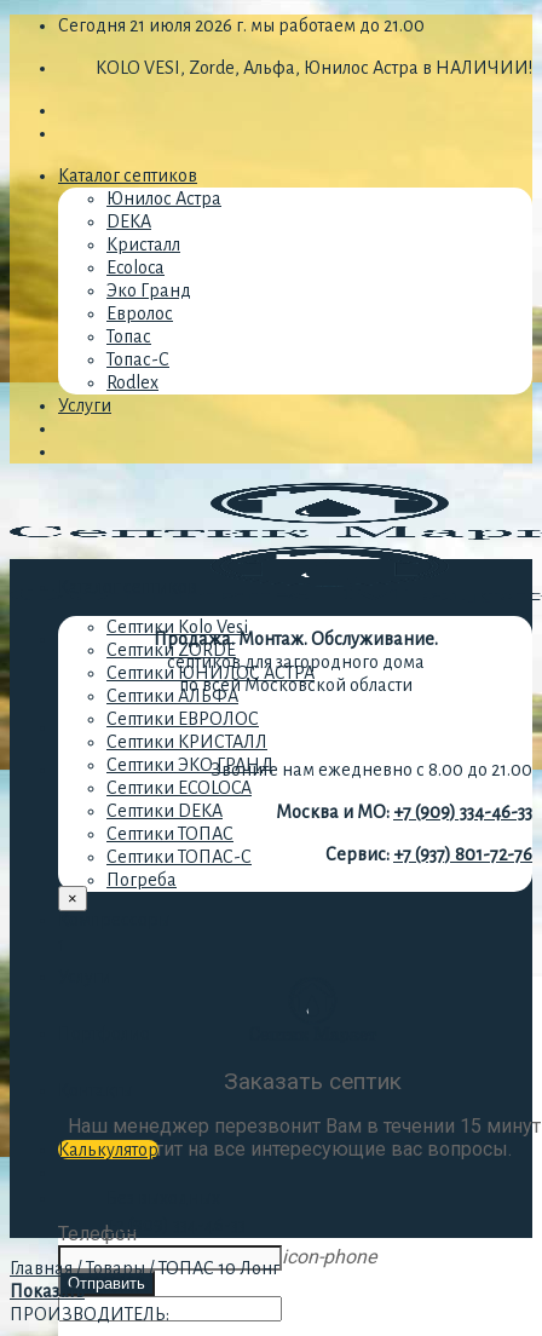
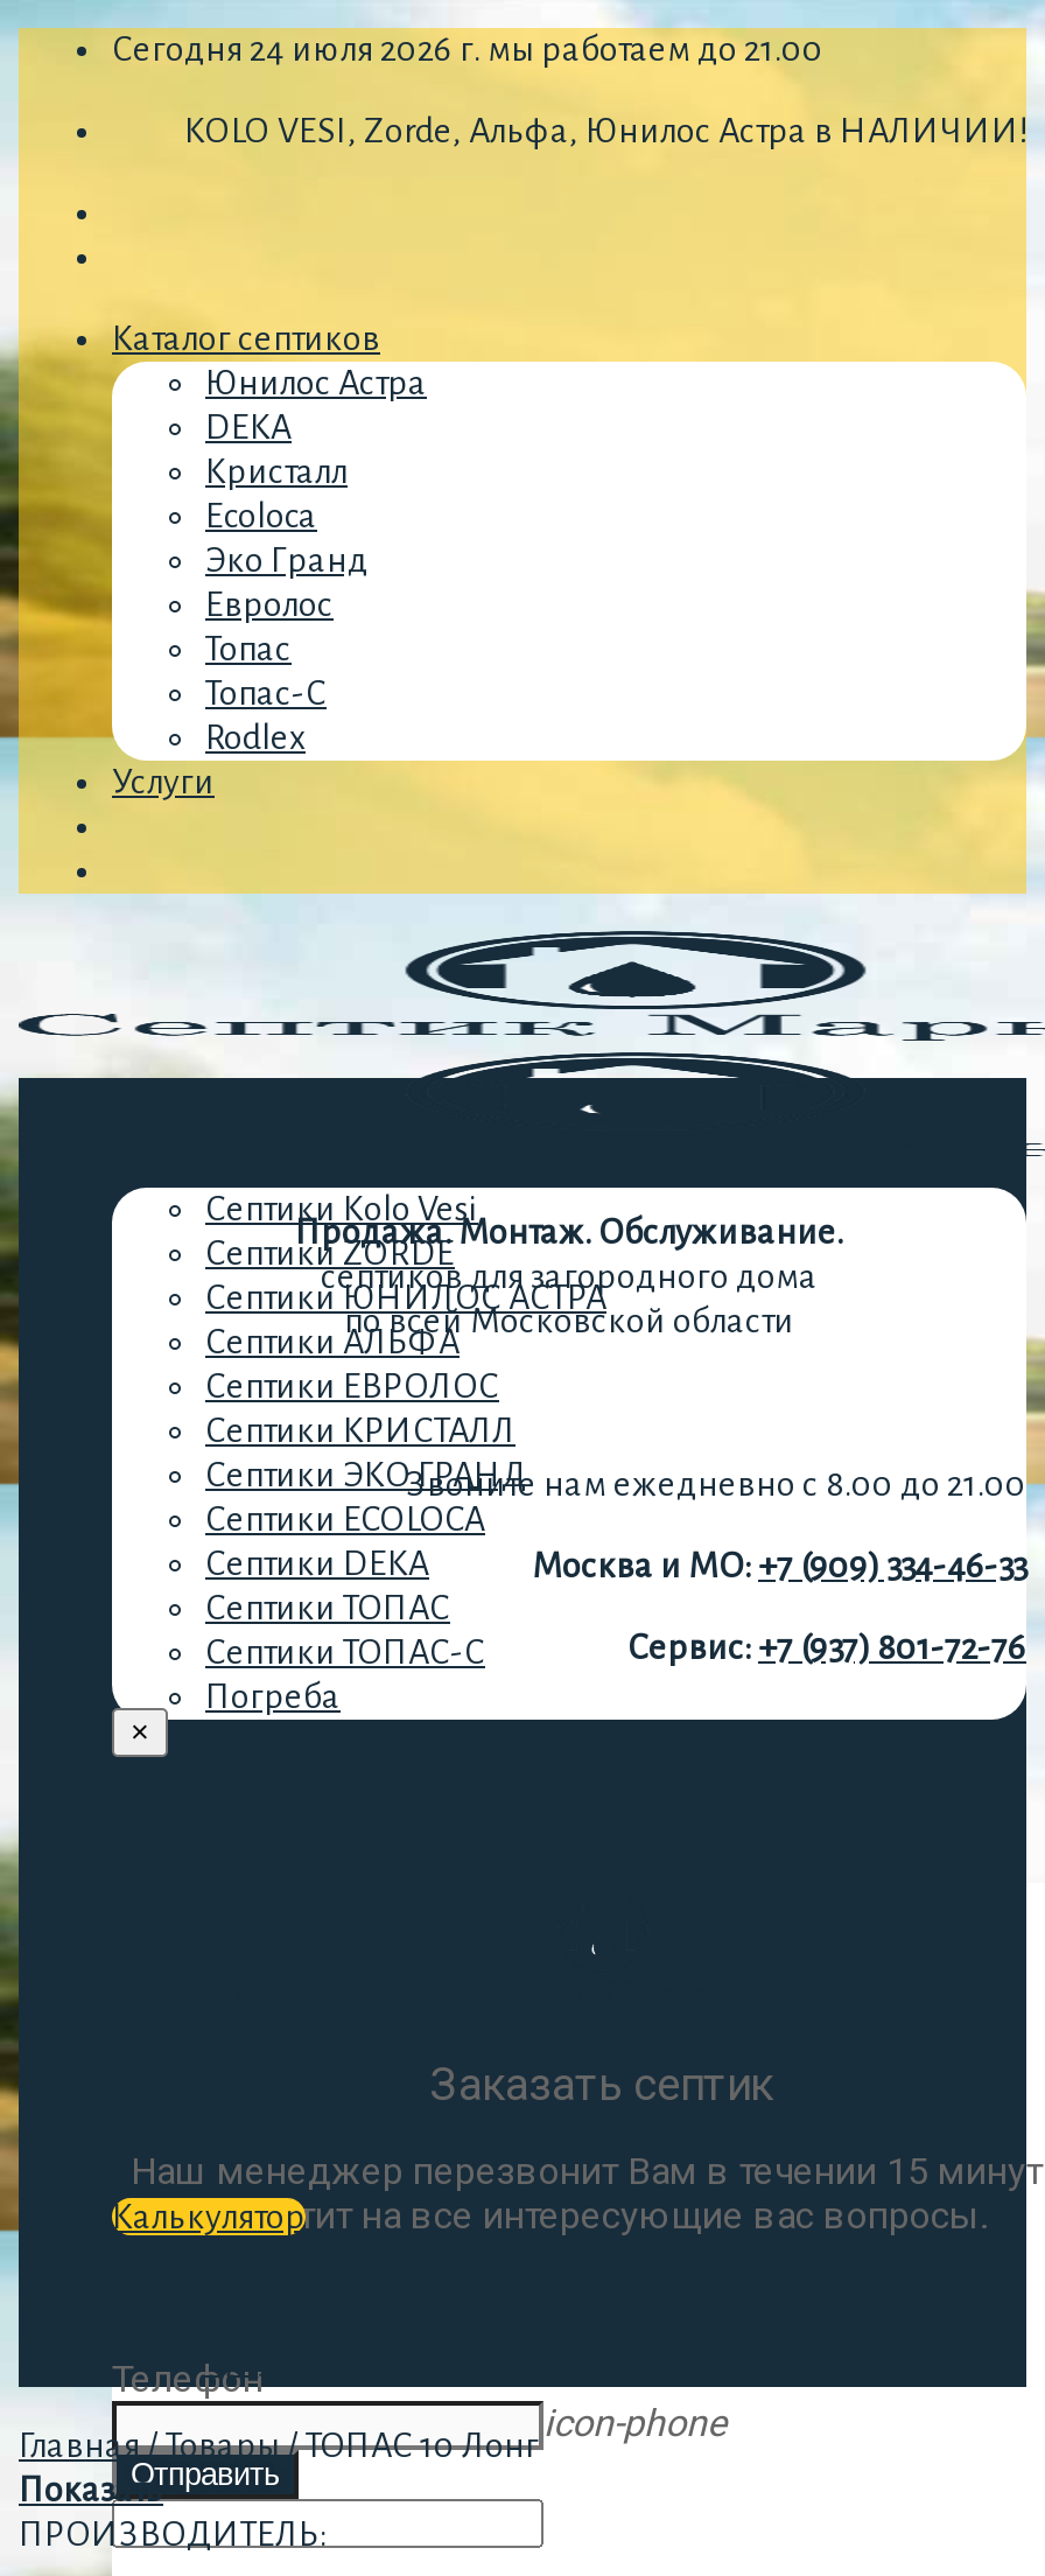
[58,16,425,35] Сегодня 21 июля 2026 г. мы работаем до 21.00 -> [112,30,823,68] Сегодня 24 июля 2026 г. мы работаем до 21.00

